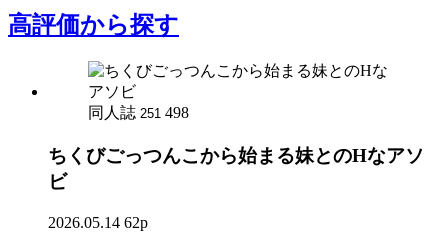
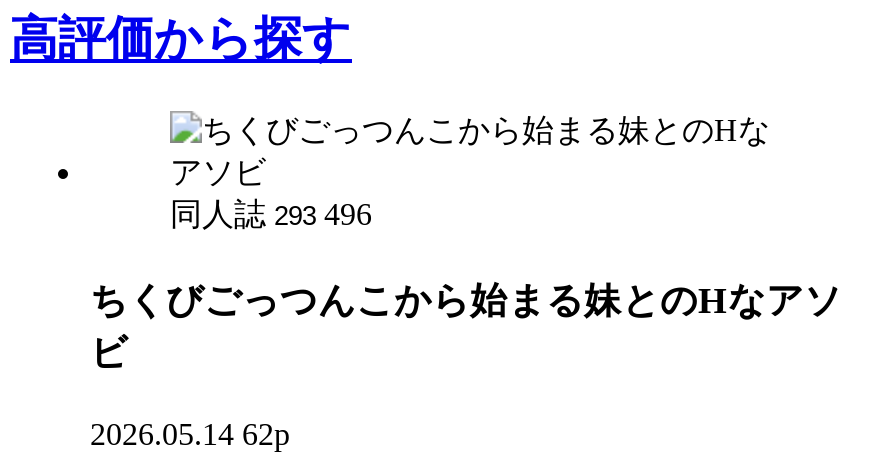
[88,104,189,121] 同人誌 251 498 -> [170,197,372,231] 同人誌 293 496

